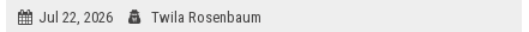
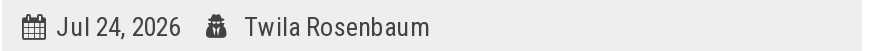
[38,8,262,26] Jul 22, 2026 Twila Rosenbaum -> [56,12,428,42] Jul 24, 2026 Twila Rosenbaum

